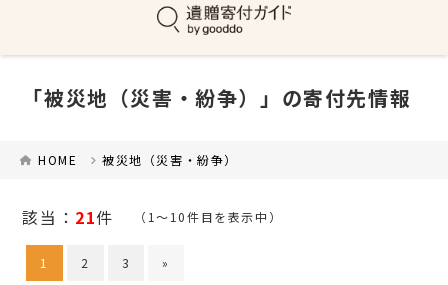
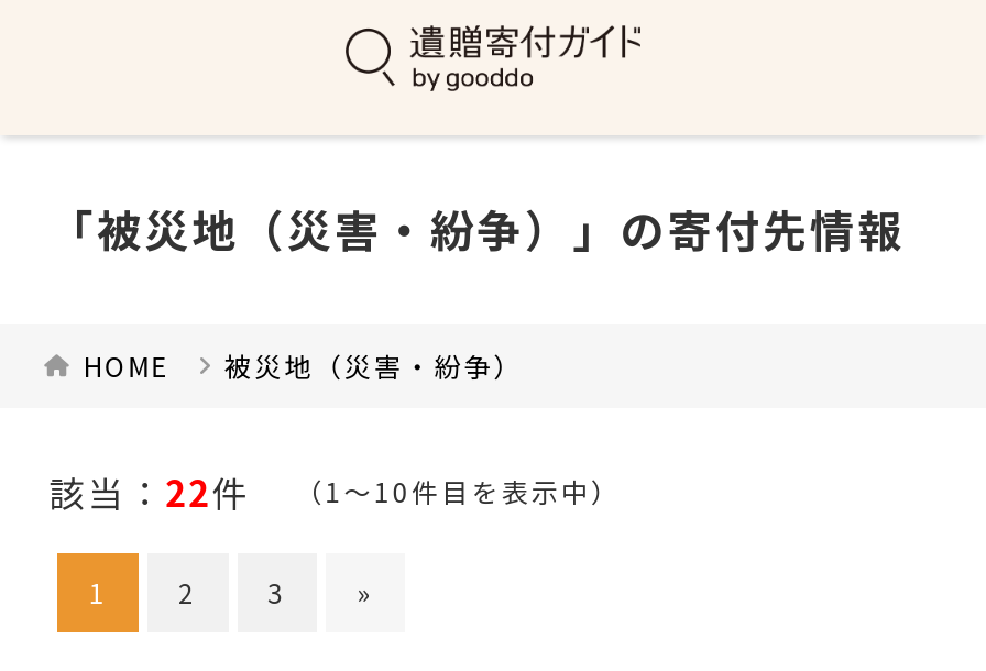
[22,205,282,229] 該当：21件 （1～10件目を表示中） -> [49,465,621,518] 該当：22件 （1～10件目を表示中）

